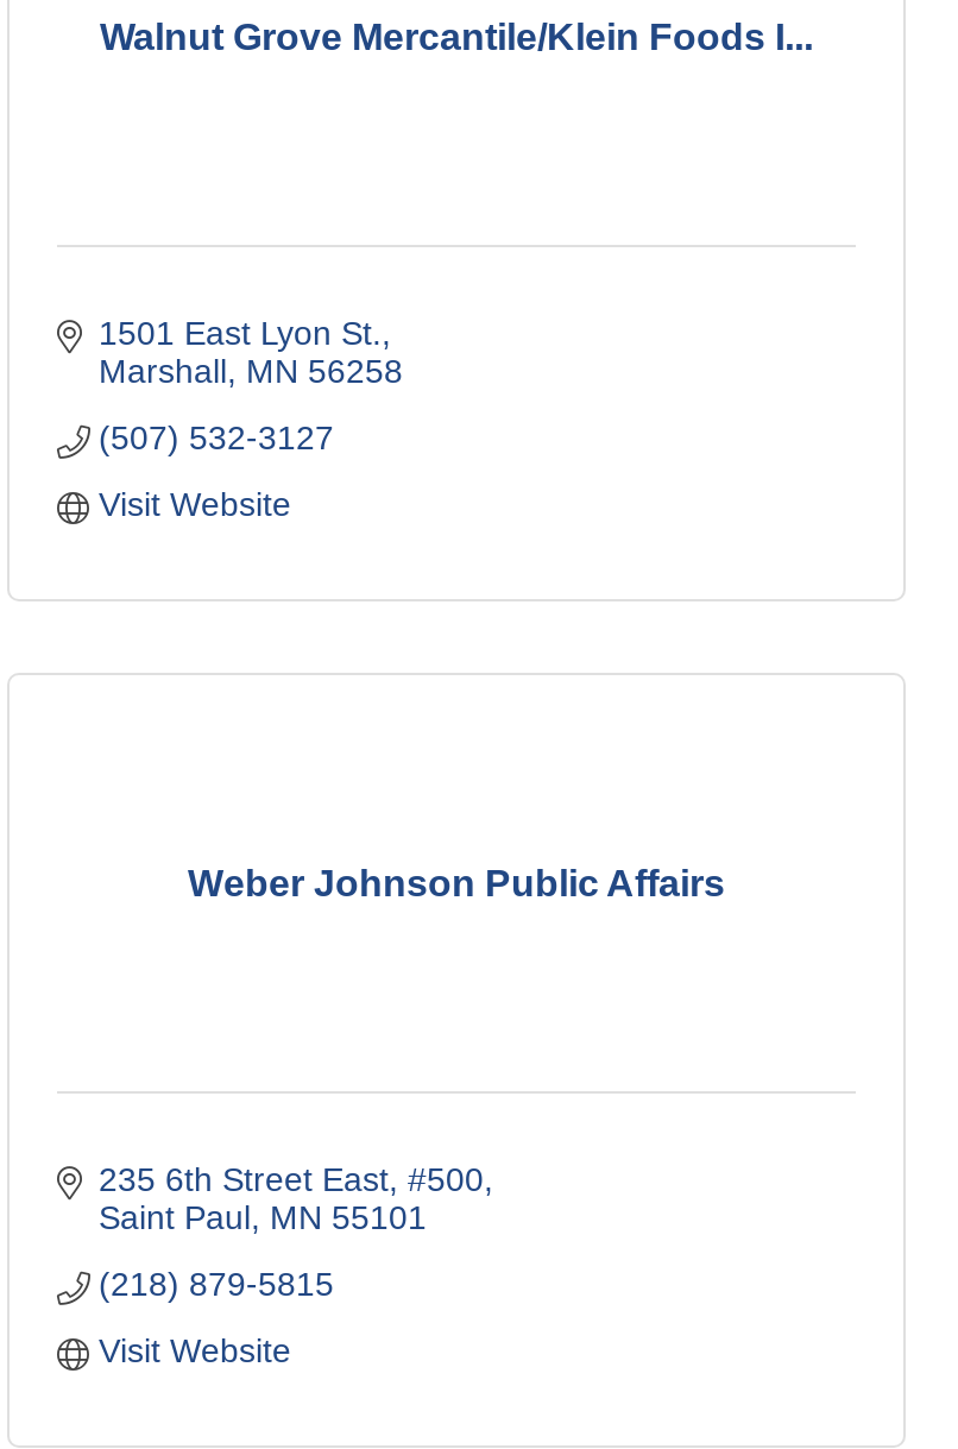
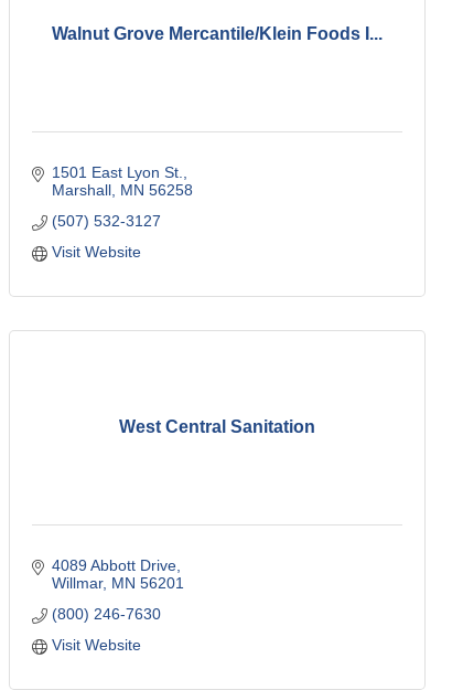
[188,862,725,903] Weber Johnson Public Affairs -> [119,418,315,436] West Central Sanitation
[99,1161,484,1237] 235 6th Street East #500 | Saint Paul MN 55101 -> [51,556,184,591] 4089 Abbott Drive | Willmar MN 56201
[99,1265,334,1303] (218) 879-5815 -> [51,605,160,622] (800) 246-7630

